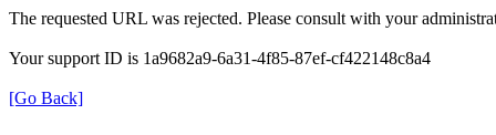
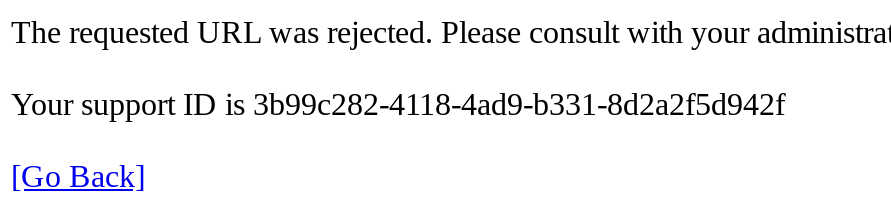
[9,49,431,67] Your support ID is 1a9682a9-6a31-4f85-87ef-cf422148c8a4 -> [11,87,785,121] Your support ID is 3b99c282-4118-4ad9-b331-8d2a2f5d942f

